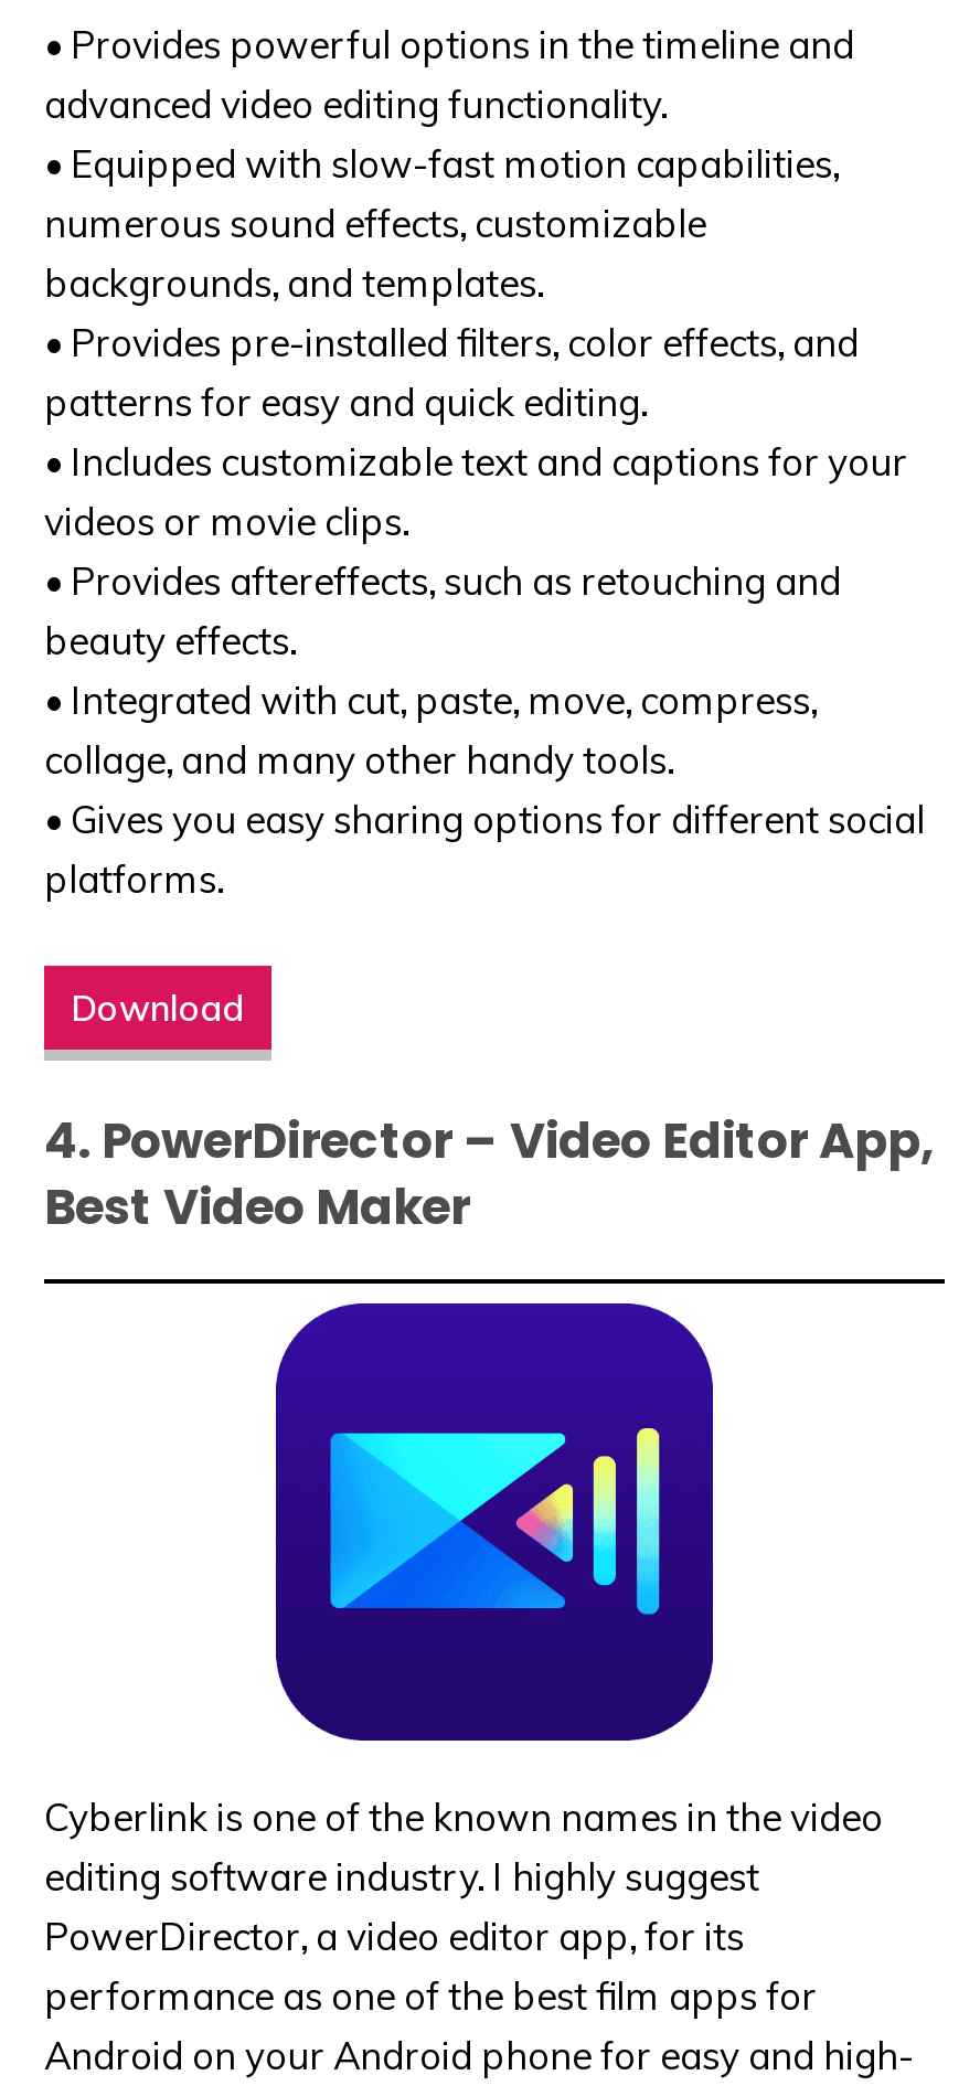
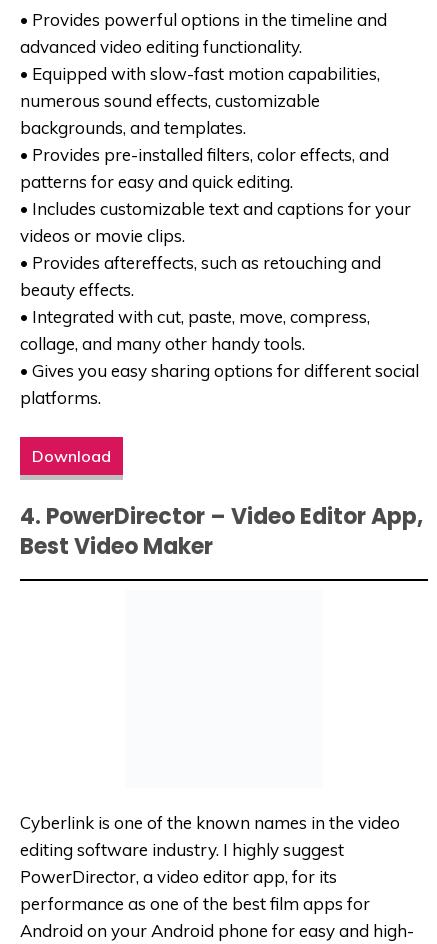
[49,1276,940,1744] [image] -> none

